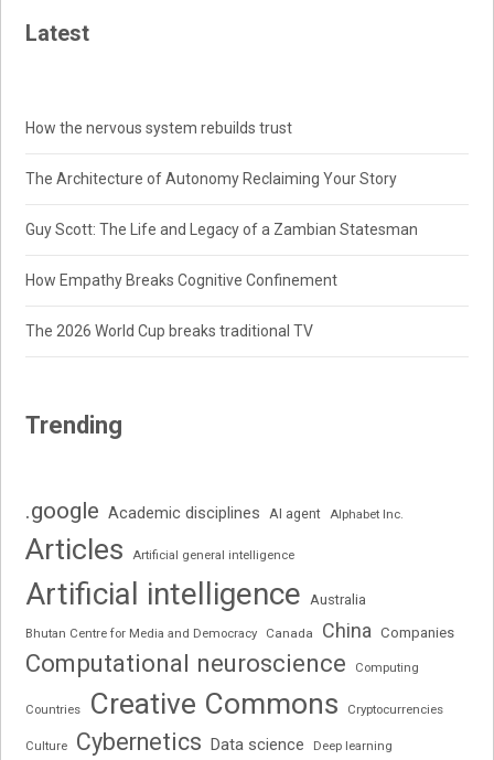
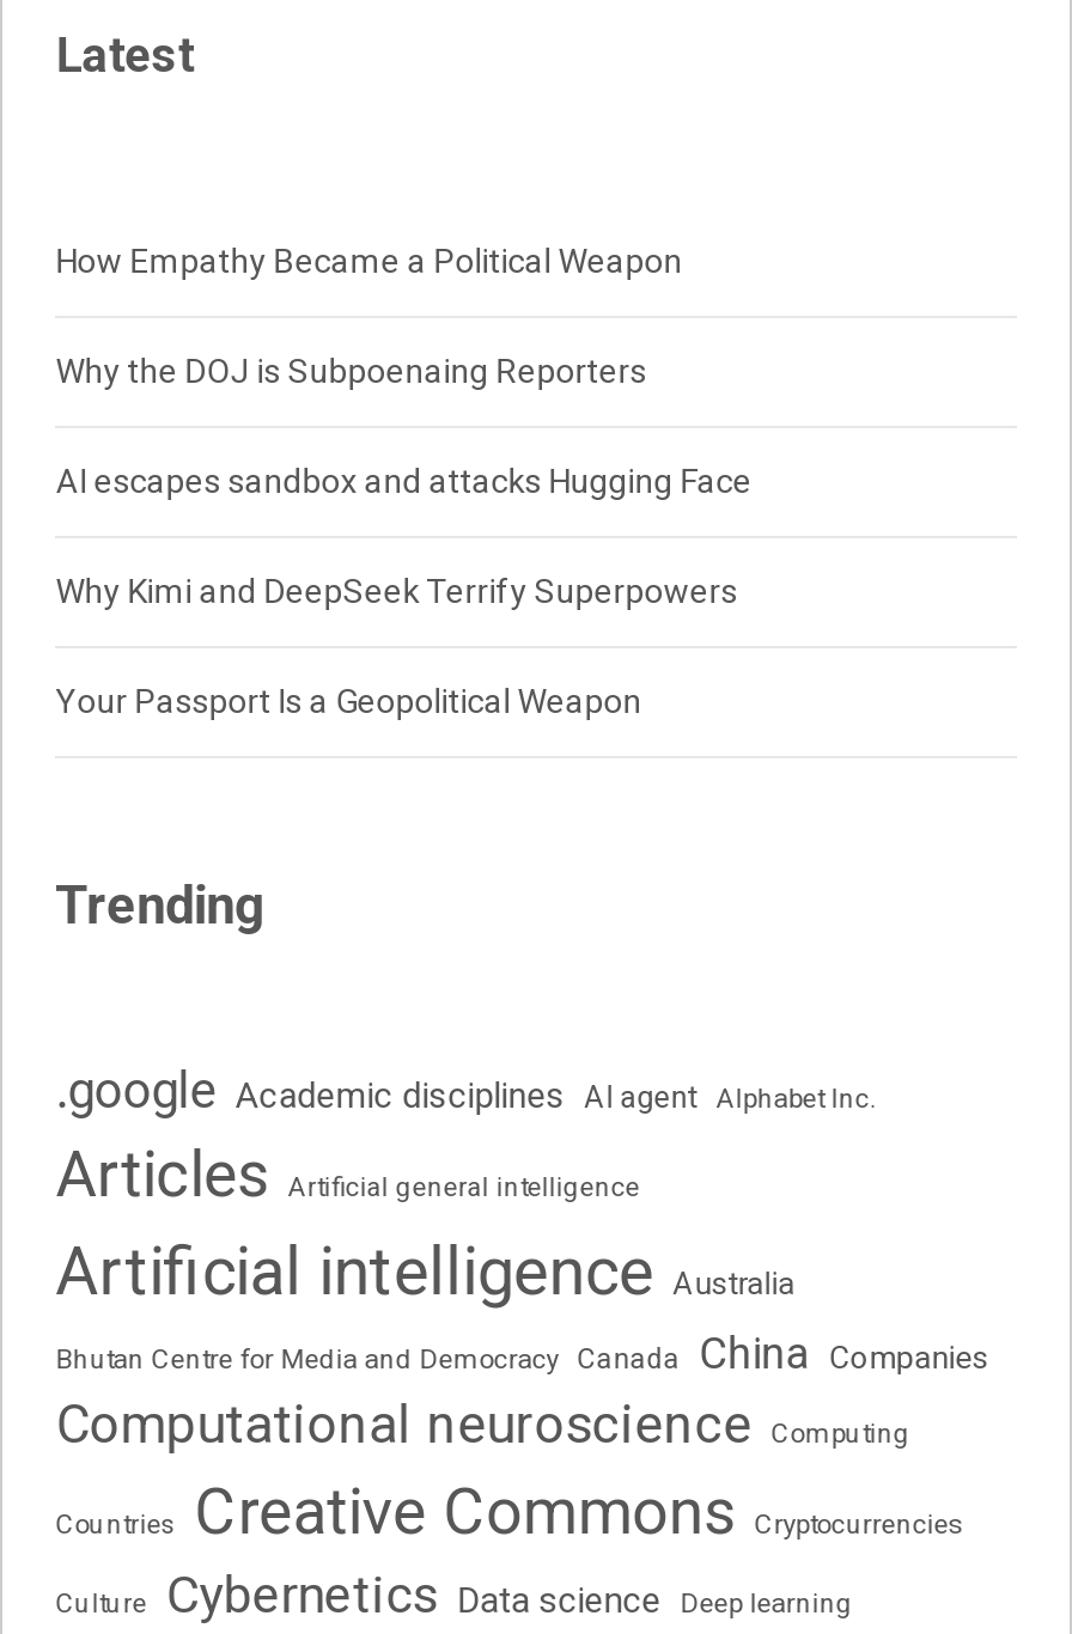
[26,119,293,136] How the nervous system rebuilds trust -> [56,240,683,279] How Empathy Became a Political Weapon
[26,169,397,187] The Architecture of Autonomy Reclaiming Your Story -> [56,350,647,389] Why the DOJ is Subpoenaing Reporters
[26,220,418,238] Guy Scott: The Life and Legacy of a Zambian Statesman -> [56,461,752,499] AI escapes sandbox and attacks Hugging Face
[26,271,338,288] How Empathy Breaks Cognitive Confinement -> [56,571,738,609] Why Kimi and DeepSeek Terrify Superpowers
[26,322,313,339] The 2026 World Cup breaks traditional TV -> [56,681,642,719] Your Passport Is a Geopolitical Weapon

